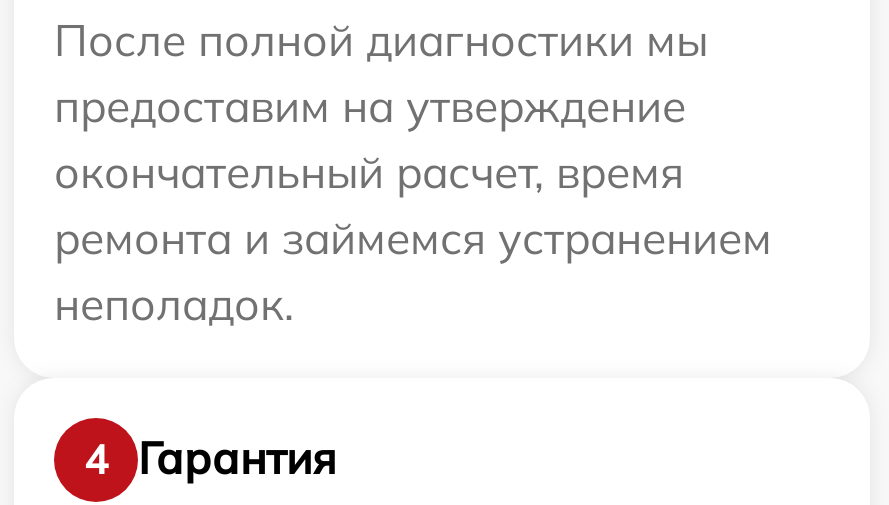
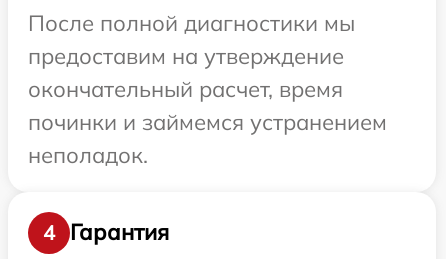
[54,209,772,265] ремонта и займемся устранением -> [28,108,387,136] починки и займемся устранением

